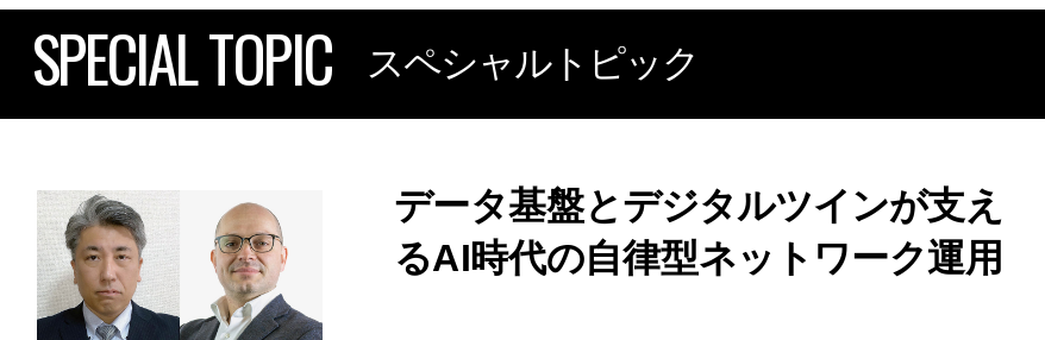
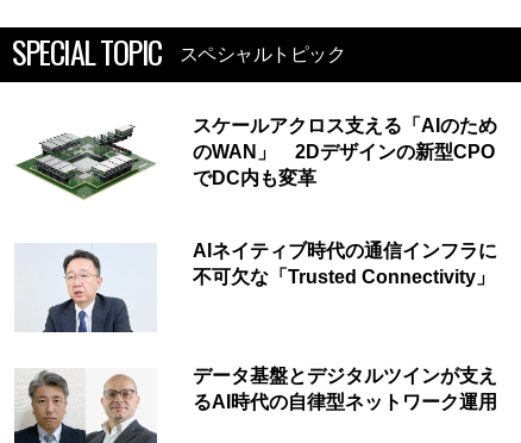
none -> [14,241,497,333] [image] | AIネイティブ時代の通信インフラに | 不可欠な「Trusted Connectivity」
none -> [17,116,497,200] [image] | スケールアクロス支える「AIのため | のWAN」 2Dデザインの新型CPO | でDC内も変革

